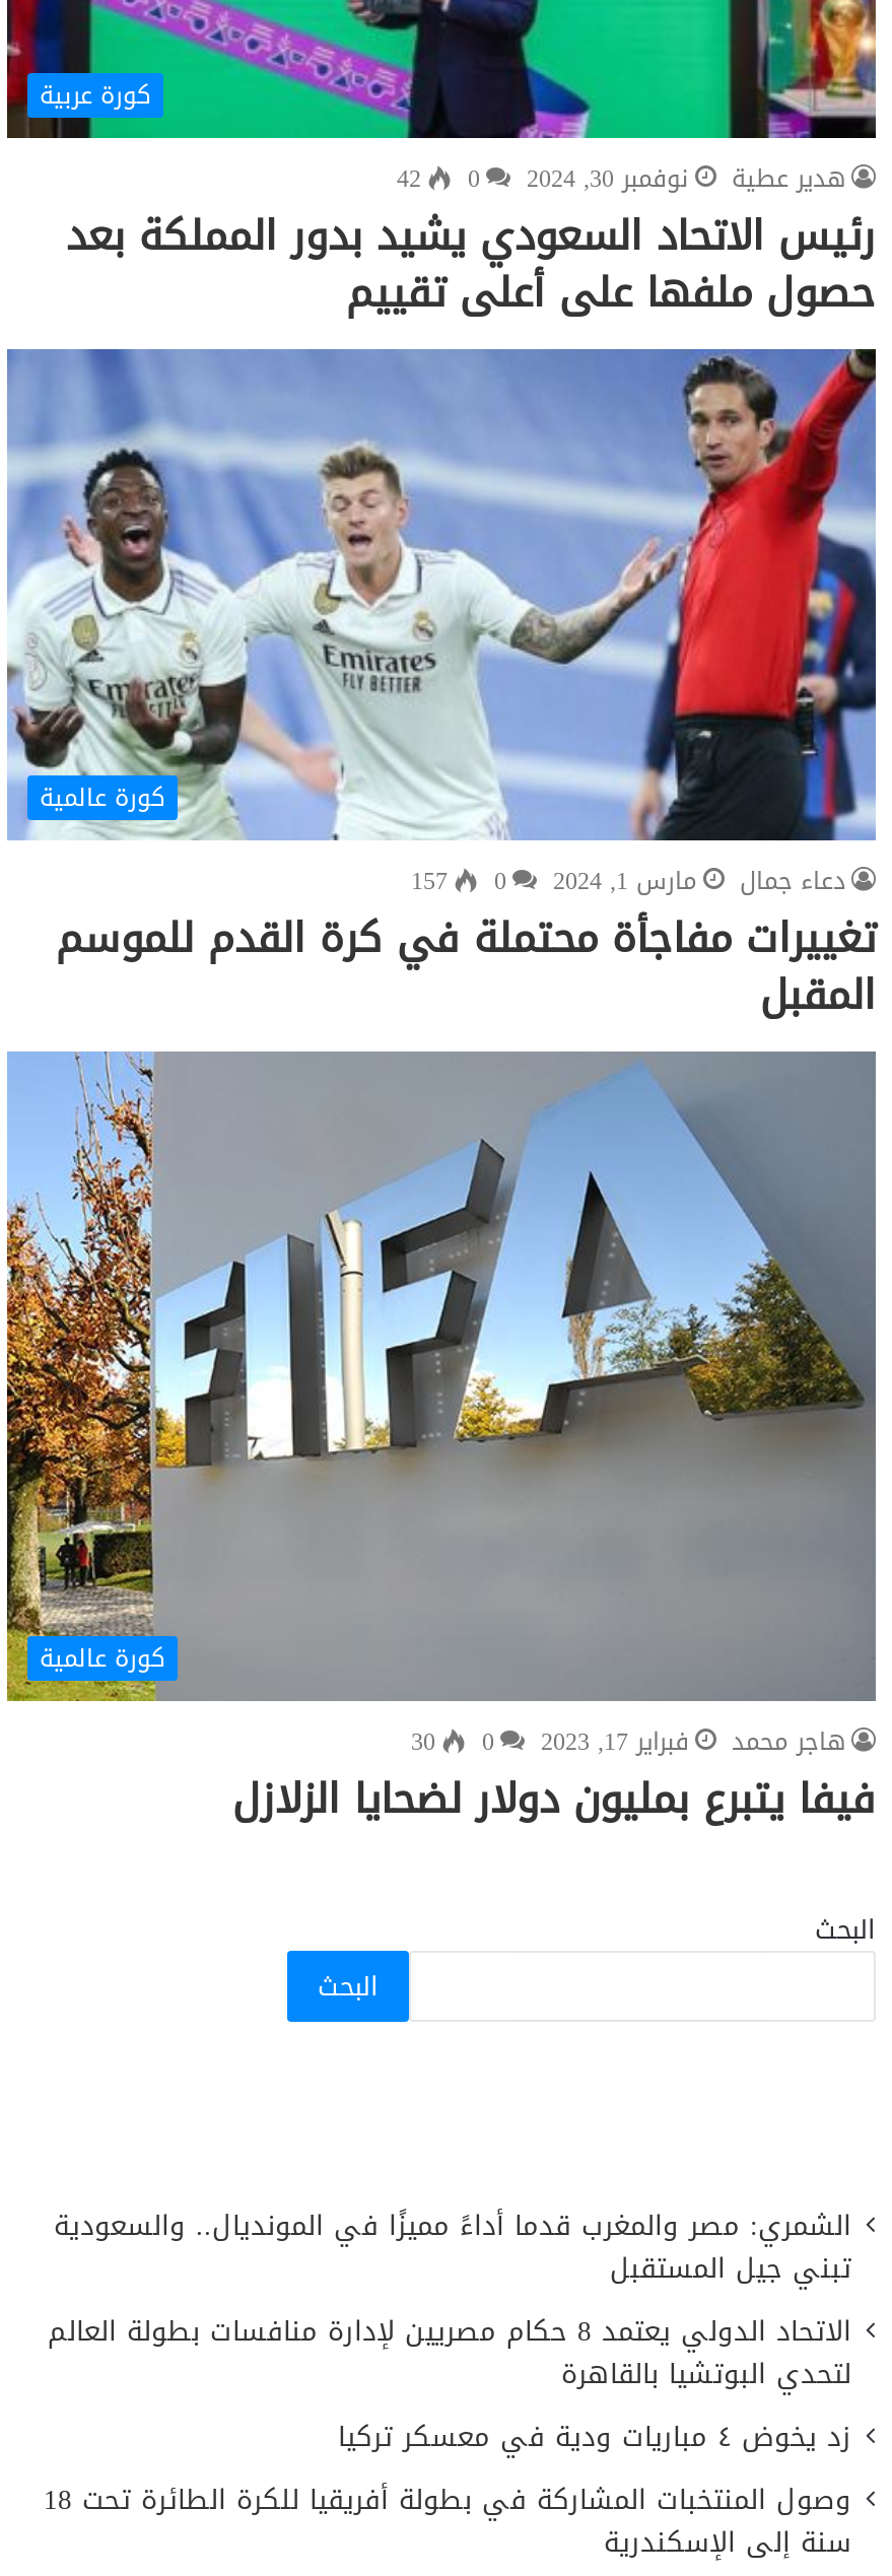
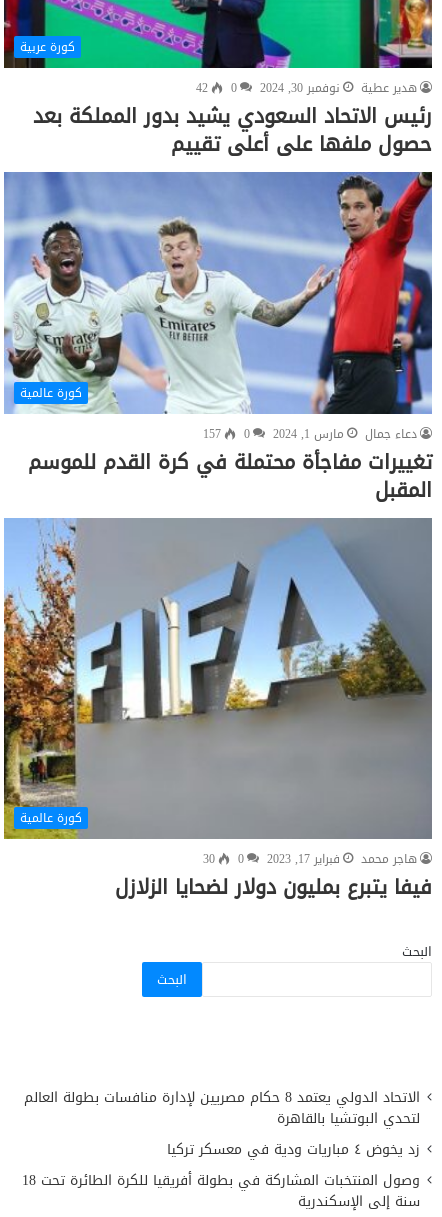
[54,2201,851,2294] الشمري: مصر والمغرب قدما أداءً مميزًا في المونديال.. والسعودية | تبني جيل المستقبل -> none

